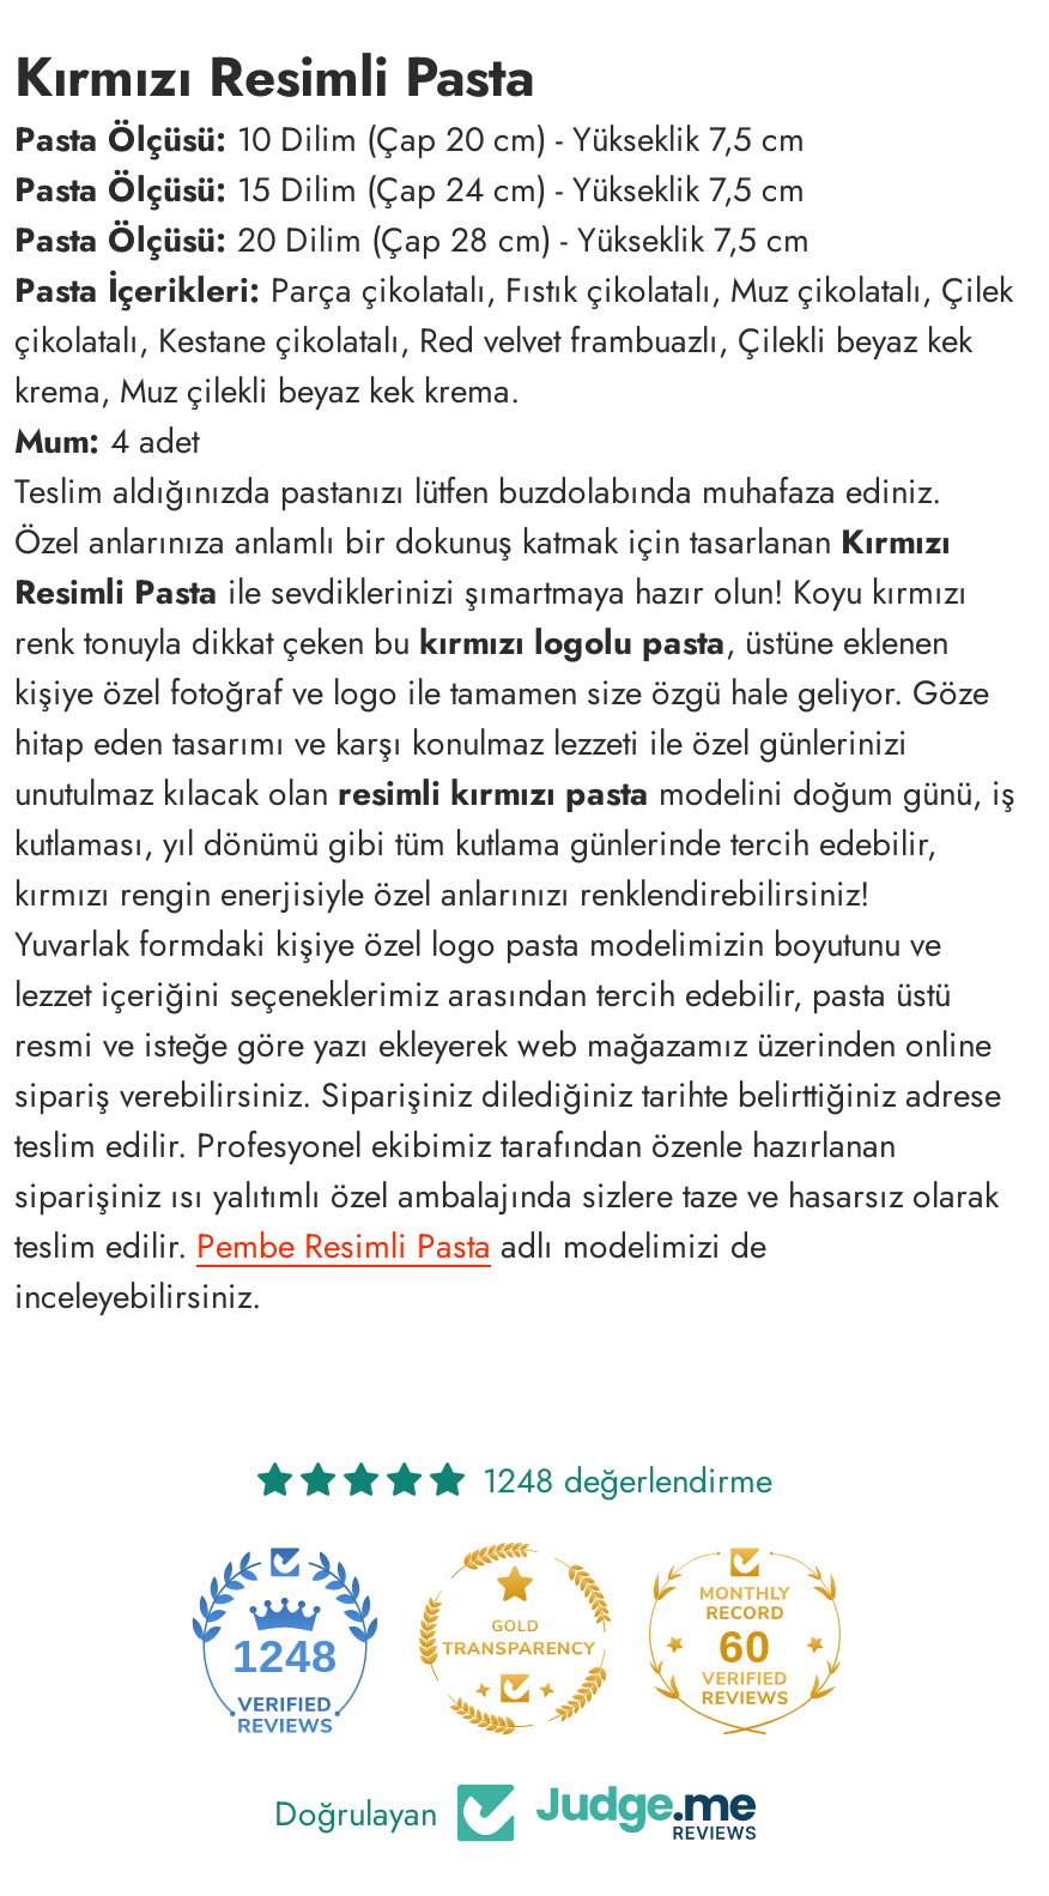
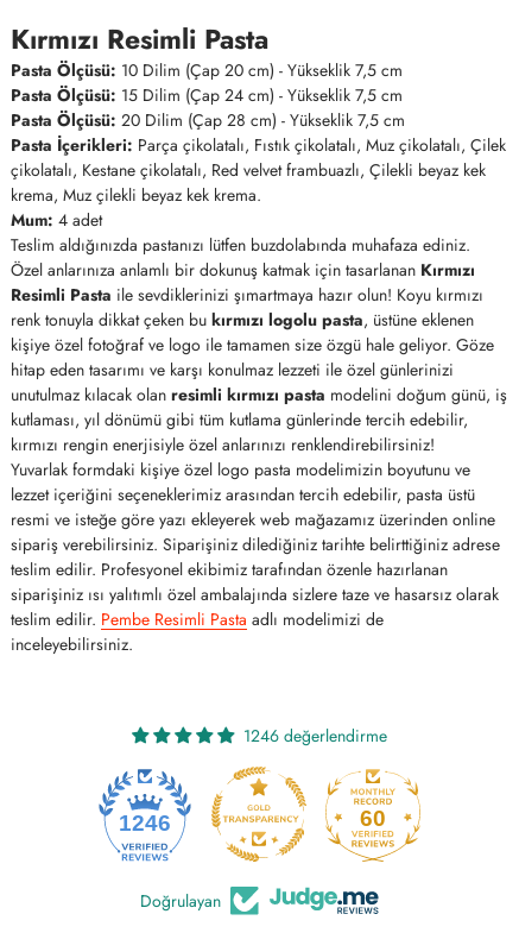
[483,1456,772,1504] 1248 değerlendirme -> [243,724,387,748] 1246 değerlendirme
[232,1631,338,1682] 1248 -> [119,811,171,836] 1246

